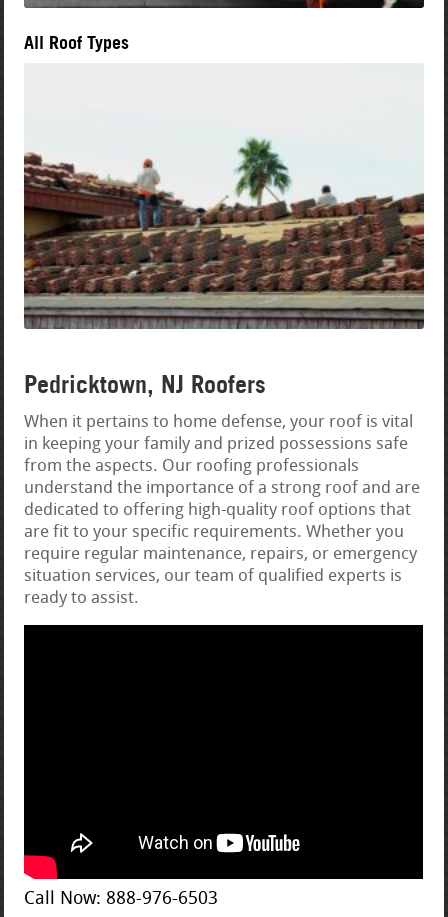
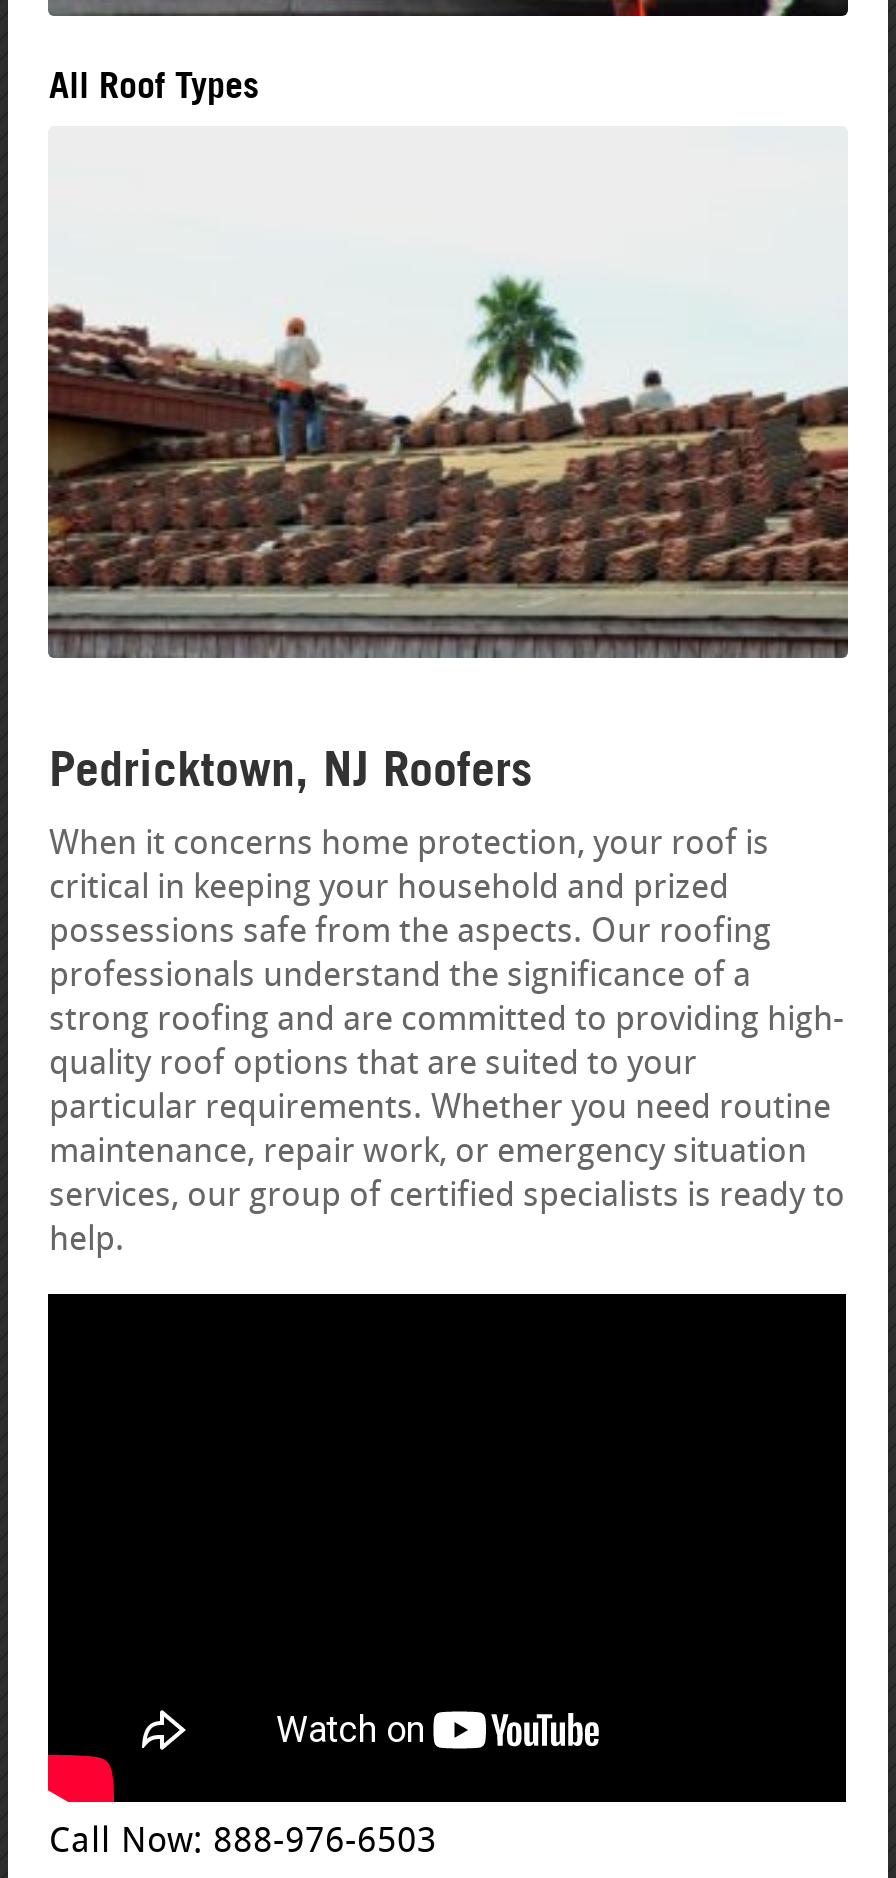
[24,414,420,607] When it pertains to home defense, your roof is vital | in keeping your family and prized possessions safe | from the aspects. Our roofing professionals | understand the importance of a strong roof and are | dedicated to offering high-quality roof options that | are fit to your specific requirements. Whether you | require regular maintenance, repairs, or emergency | situation services, our team of qualified experts is | ready to assist. -> [49,828,845,1258] When it concerns home protection, your roof is | critical in keeping your household and prized | possessions safe from the aspects. Our roofing | professionals understand the significance of a | strong roofing and are committed to providing high- | quality roof options that are suited to your | particular requirements. Whether you need routine | maintenance, repair work, or emergency situation | services, our group of certified specialists is ready to | help.

